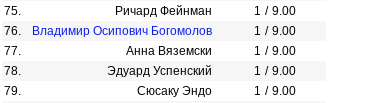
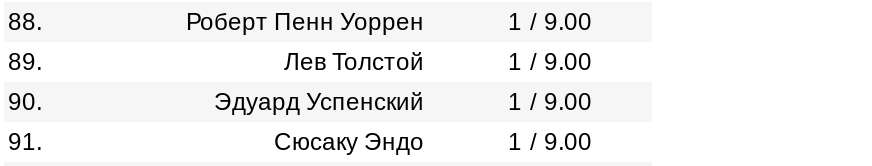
[4,4,212,18] 75. | Ричард Фейнман -> [8,8,424,36] 88. | Роберт Пенн Уоррен
[4,24,212,38] 76. | Владимир Осипович Богомолов -> [8,48,424,76] 89. | Лев Толстой
[4,44,296,78] 77. | Анна Вяземски | 1 / 9.00 | 78. -> [8,88,42,116] 90.
[4,84,21,98] 79. -> [8,128,42,156] 91.

